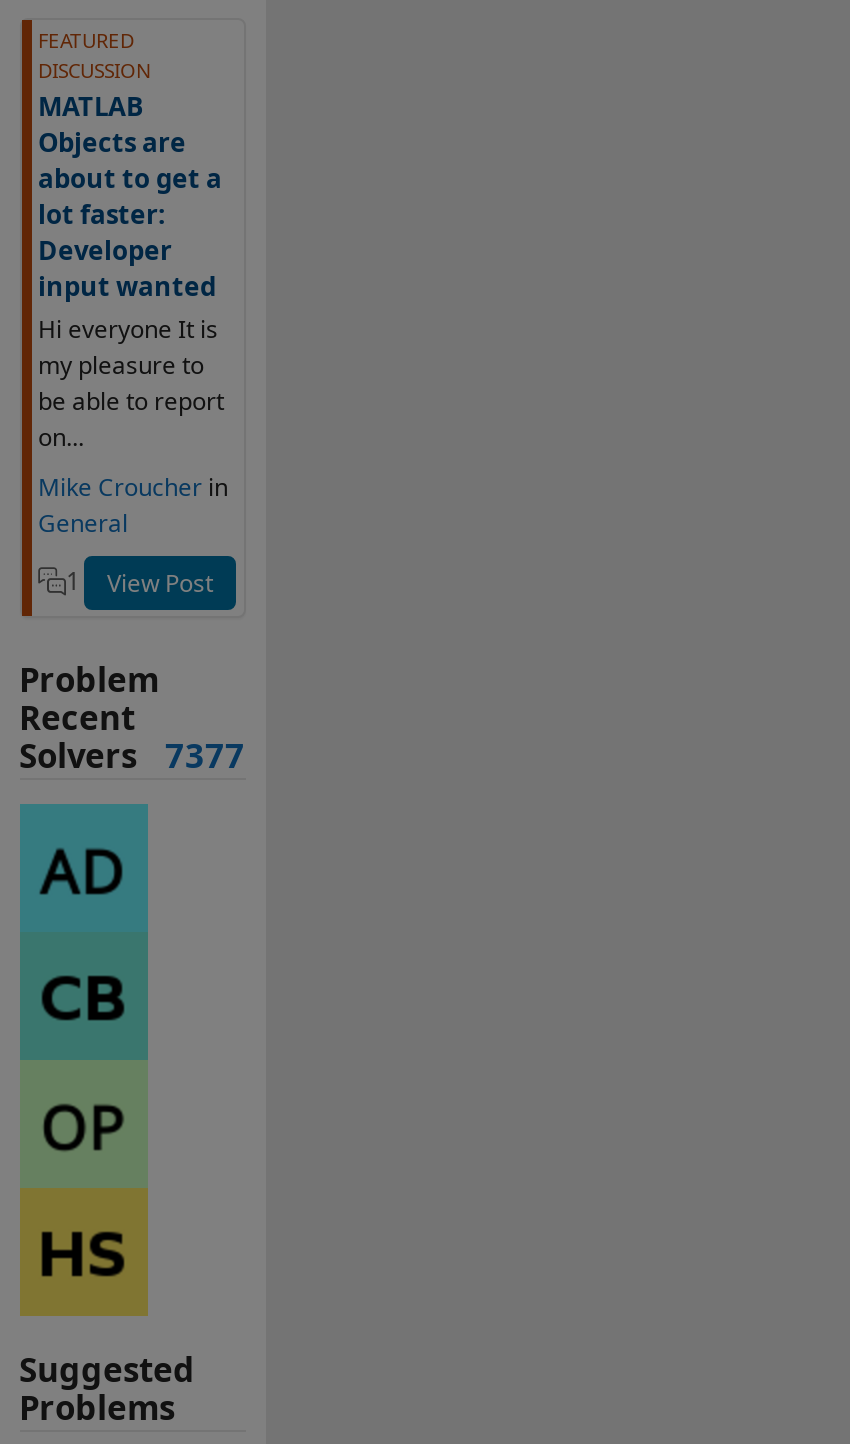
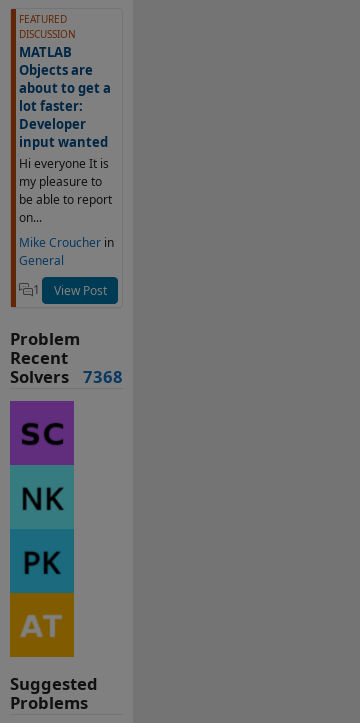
[19,733,245,779] Solvers 7377 -> [9,365,122,388] Solvers 7368
[18,802,150,1318] [image] -> [9,400,75,658] [image]

